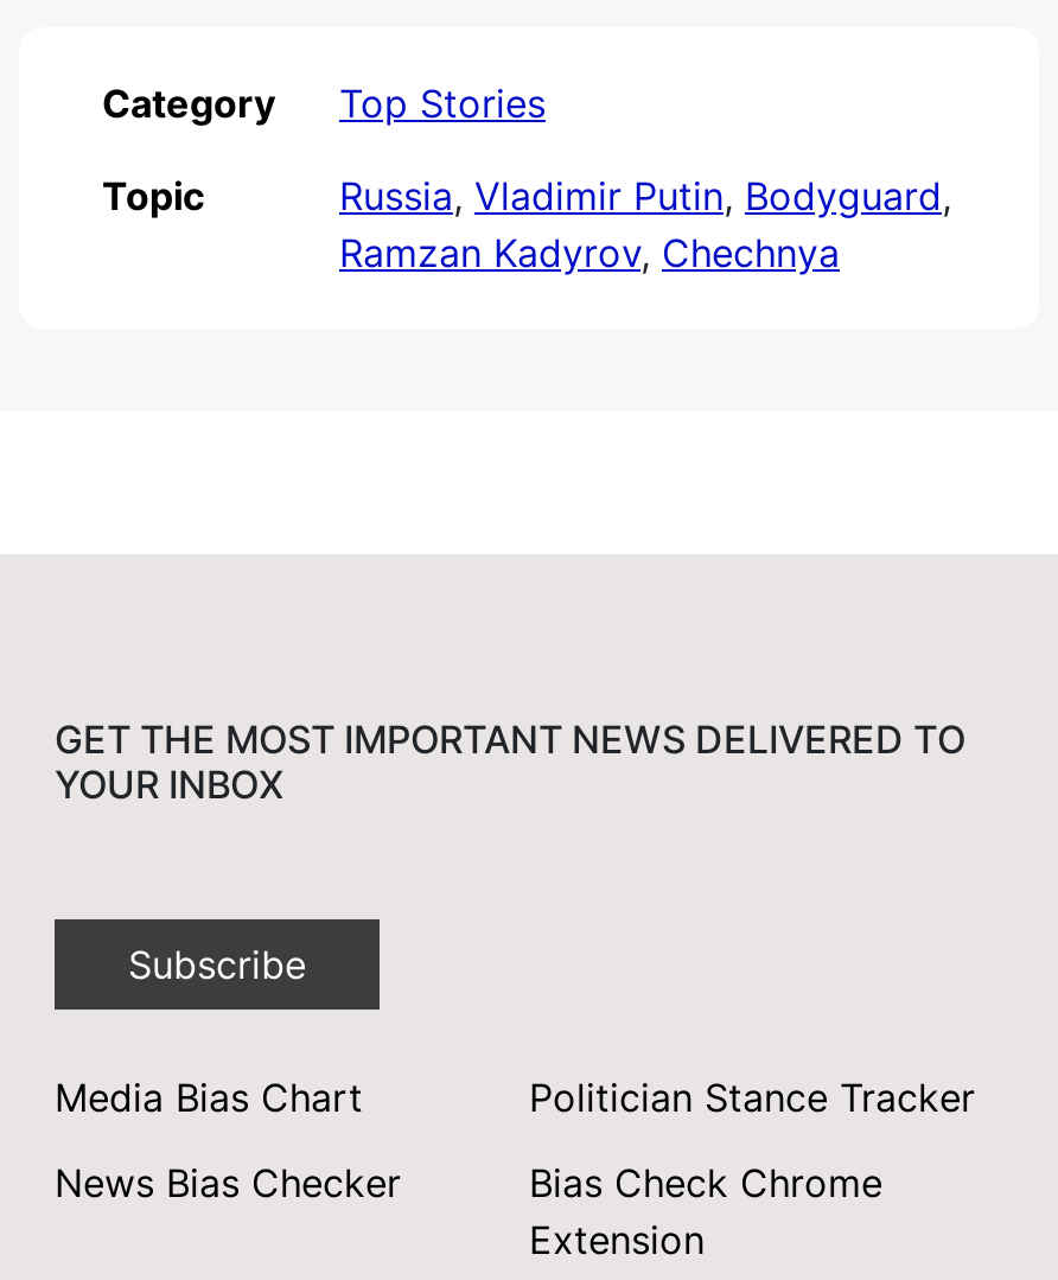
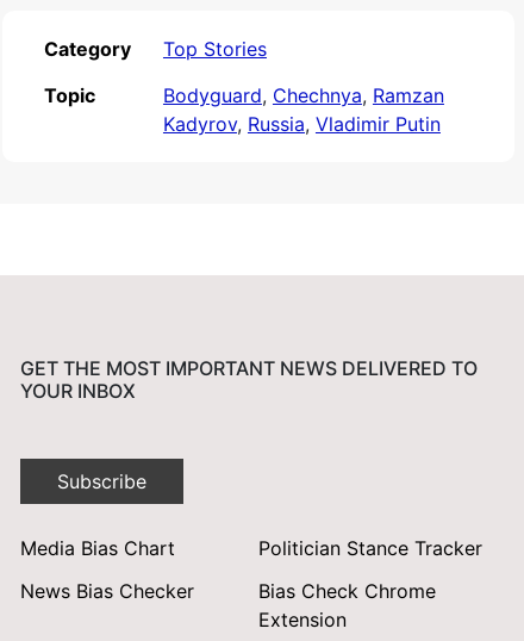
[339,172,951,276] Russia, Vladimir Putin, Bodyguard, | Ramzan Kadyrov, Chechnya -> [163,83,444,136] Bodyguard, Chechnya, Ramzan | Kadyrov, Russia, Vladimir Putin

